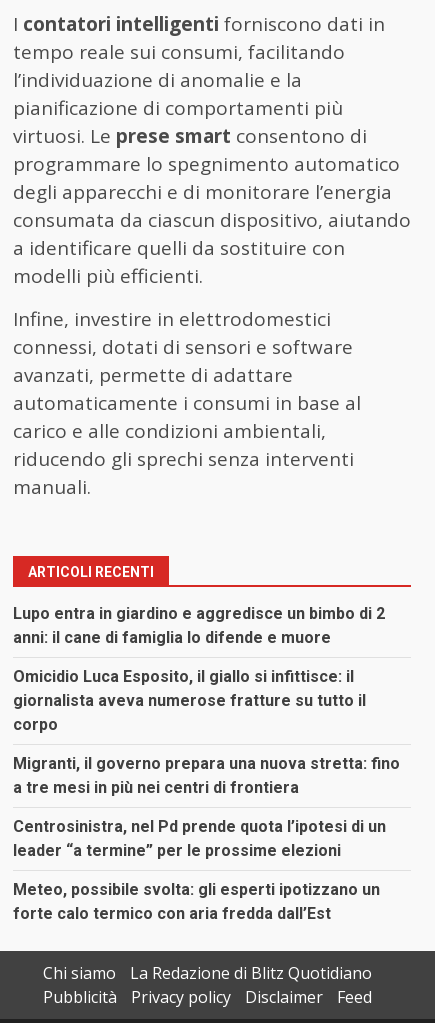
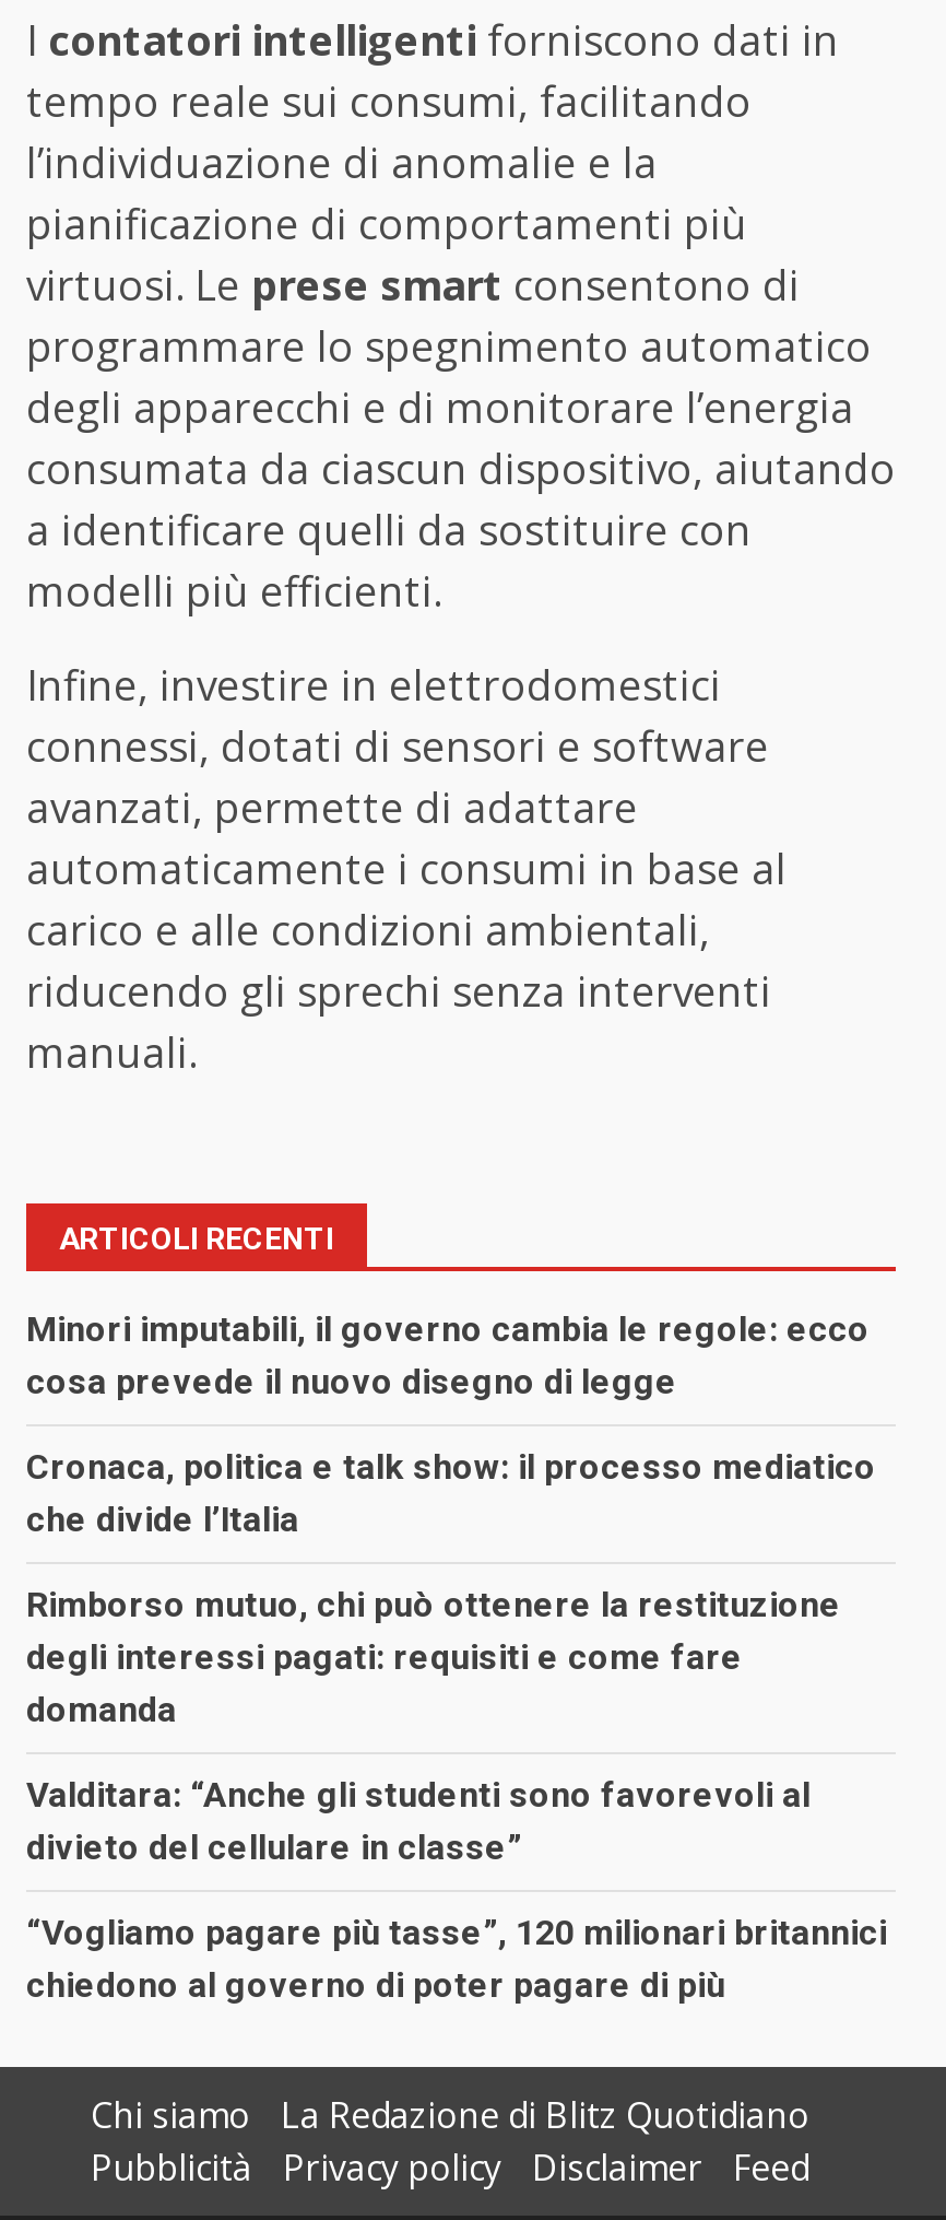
[13,604,385,647] Lupo entra in giardino e aggredisce un bimbo di 2 | anni: il cane di famiglia lo difende e muore -> [26,1309,870,1403] Minori imputabili, il governo cambia le regole: ecco | cosa prevede il nuovo disegno di legge
[13,667,366,734] Omicidio Luca Esposito, il giallo si infittisce: il | giornalista aveva numerose fratture su tutto il | corpo -> [26,1446,876,1540] Cronaca, politica e talk show: il processo mediatico | che divide l’Italia
[13,754,400,797] Migranti, il governo prepara una nuova stretta: fino | a tre mesi in più nei centri di frontiera -> [26,1584,841,1731] Rimborso mutuo, chi può ottenere la restituzione | degli interessi pagati: requisiti e come fare | domanda
[13,817,386,860] Centrosinistra, nel Pd prende quota l’ipotesi di un | leader “a termine” per le prossime elezioni -> [26,1774,811,1868] Valditara: “Anche gli studenti sono favorevoli al | divieto del cellulare in classe”
[13,880,380,923] Meteo, possibile svolta: gli esperti ipotizzano un | forte calo termico con aria fredda dall’Est -> [26,1912,887,2006] “Vogliamo pagare più tasse”, 120 milionari britannici | chiedono al governo di poter pagare di più

